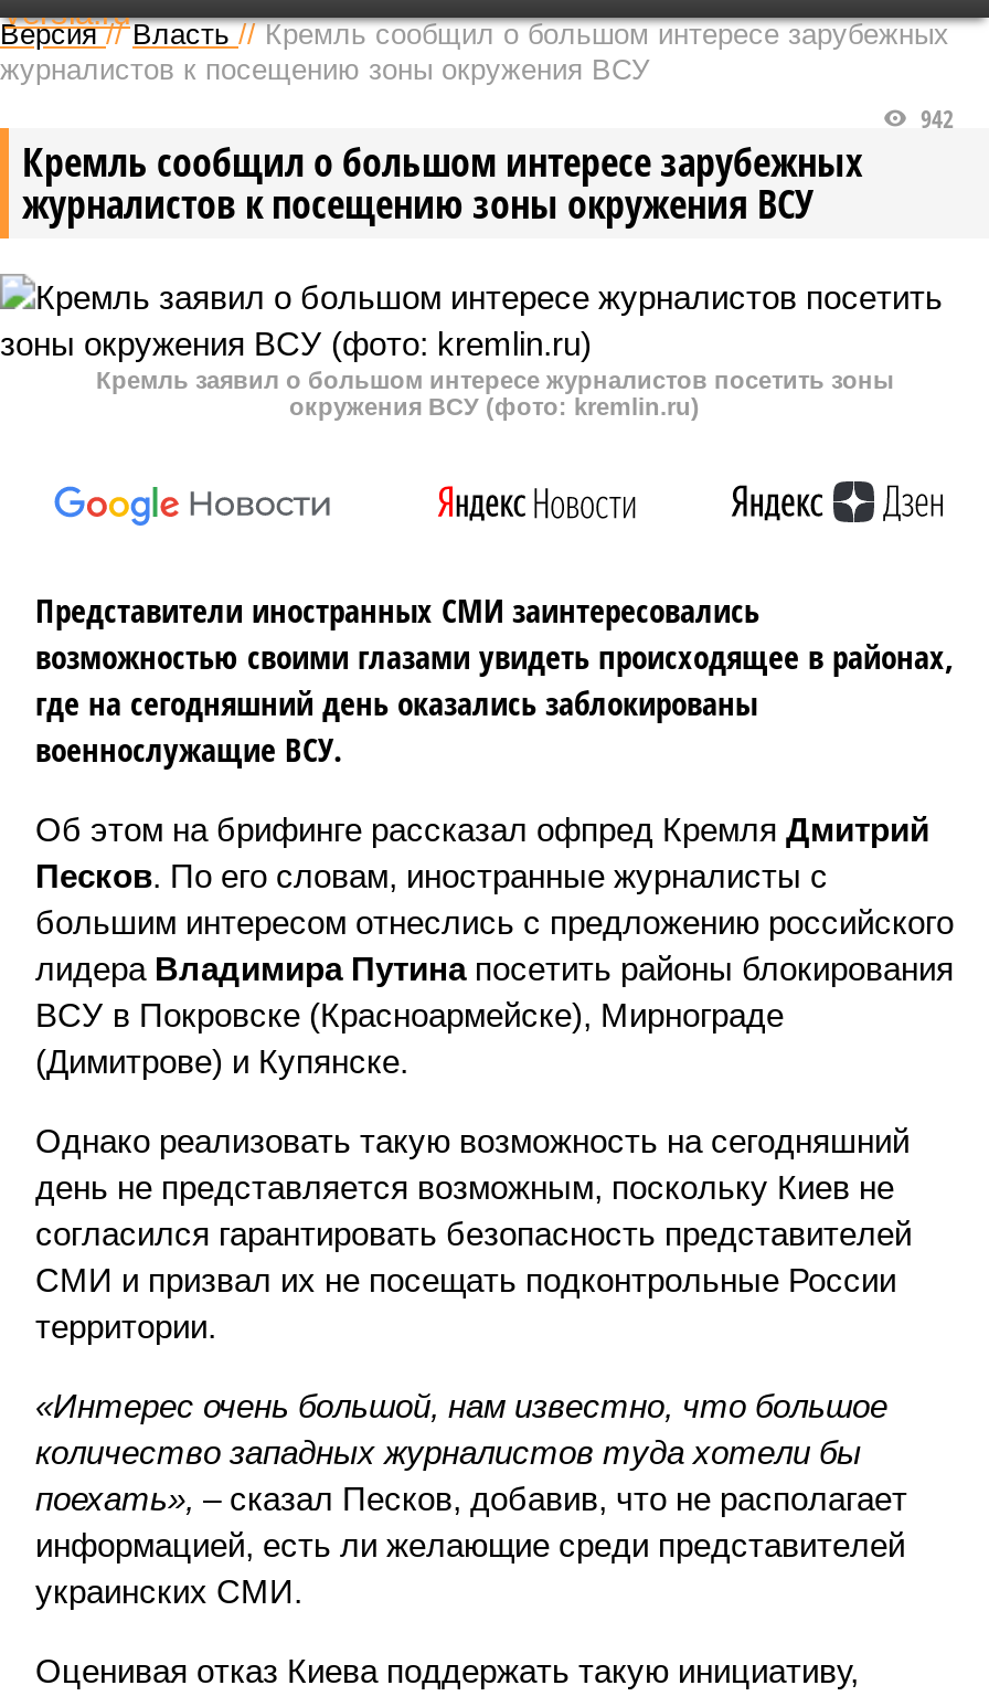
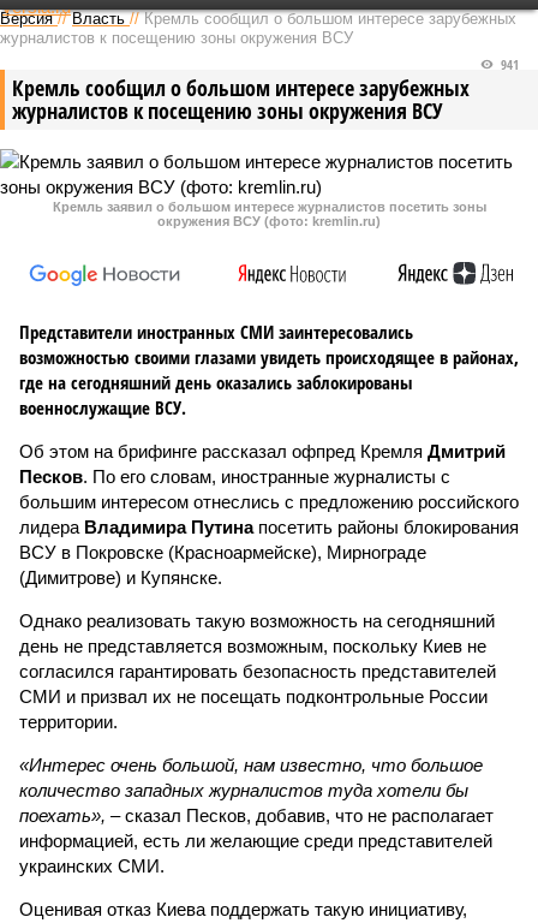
[914,102,954,135] 942 -> [497,55,519,73] 941

